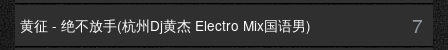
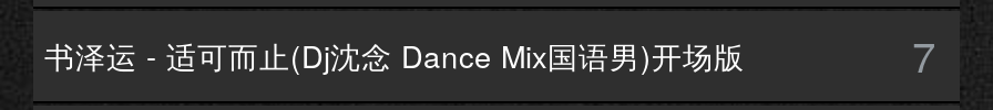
[20,15,311,35] 黄征 - 绝不放手(杭州Dj黄杰 Electro Mix国语男) -> [44,33,745,77] 书泽运 - 适可而止(Dj沈念 Dance Mix国语男)开场版

